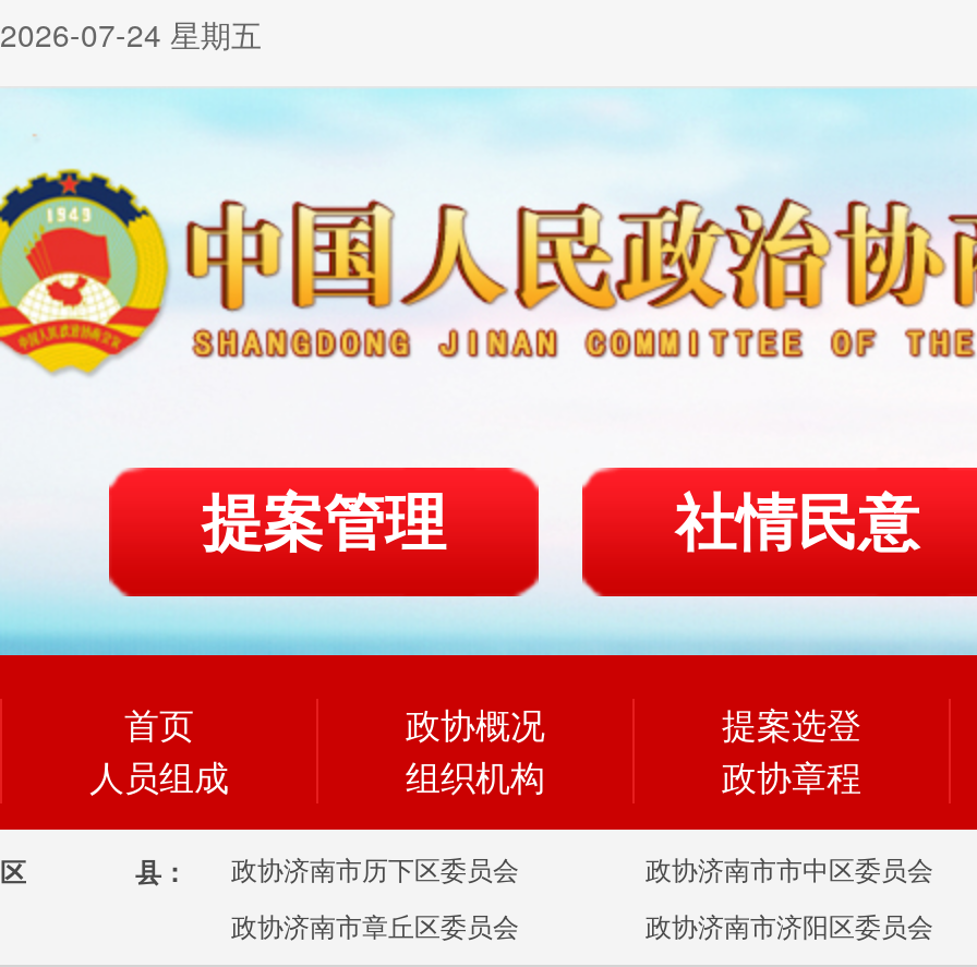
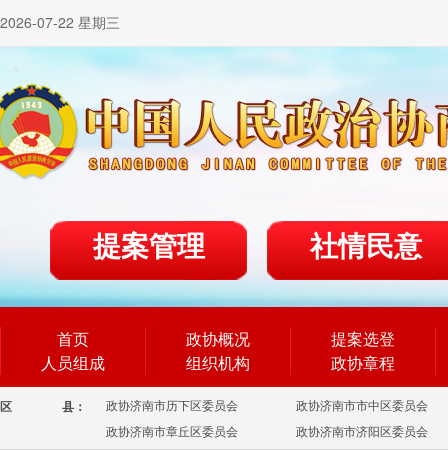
[0,12,262,56] 2026-07-24 星期五 -> [0,12,120,32] 2026-07-22 星期三

